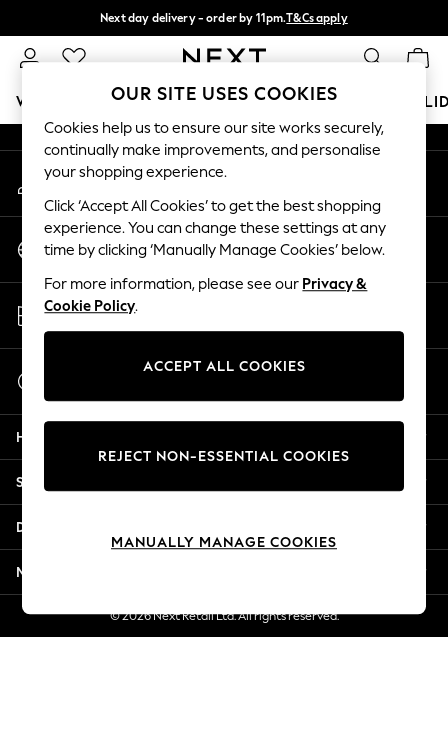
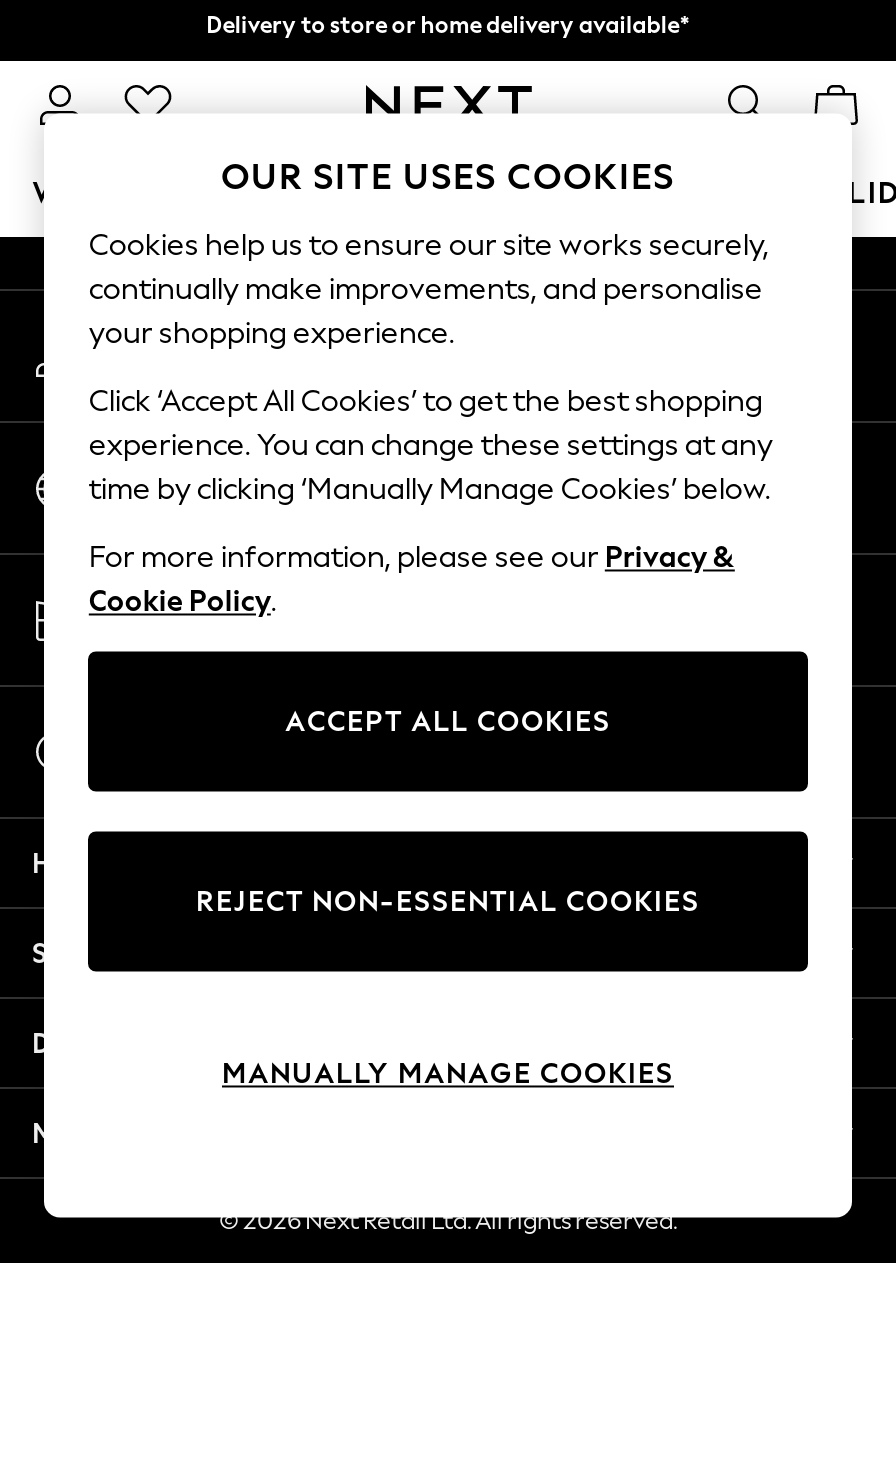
[100,11,348,25] Next day delivery - order by 11pm.T&Cs apply -> [206,11,690,39] Delivery to store or home delivery available*

